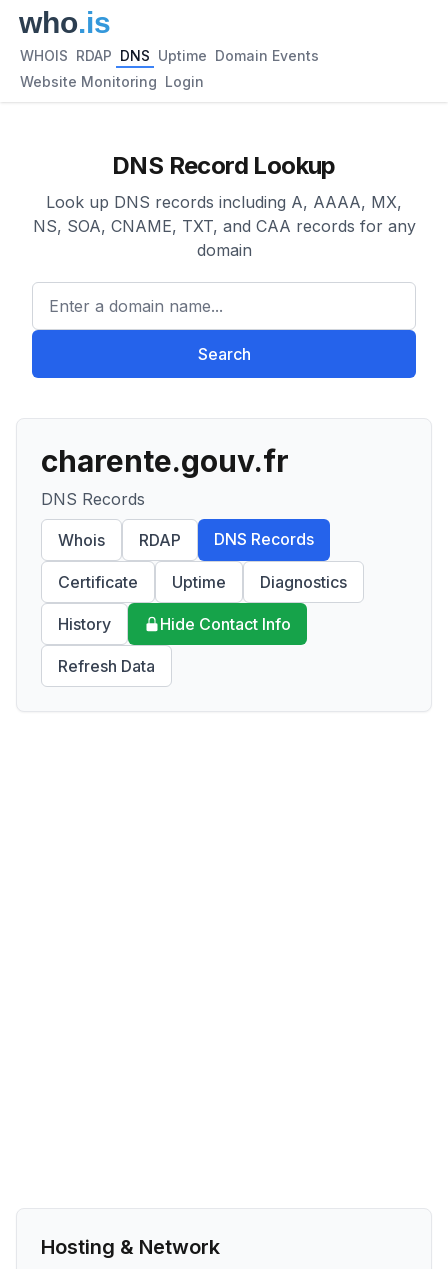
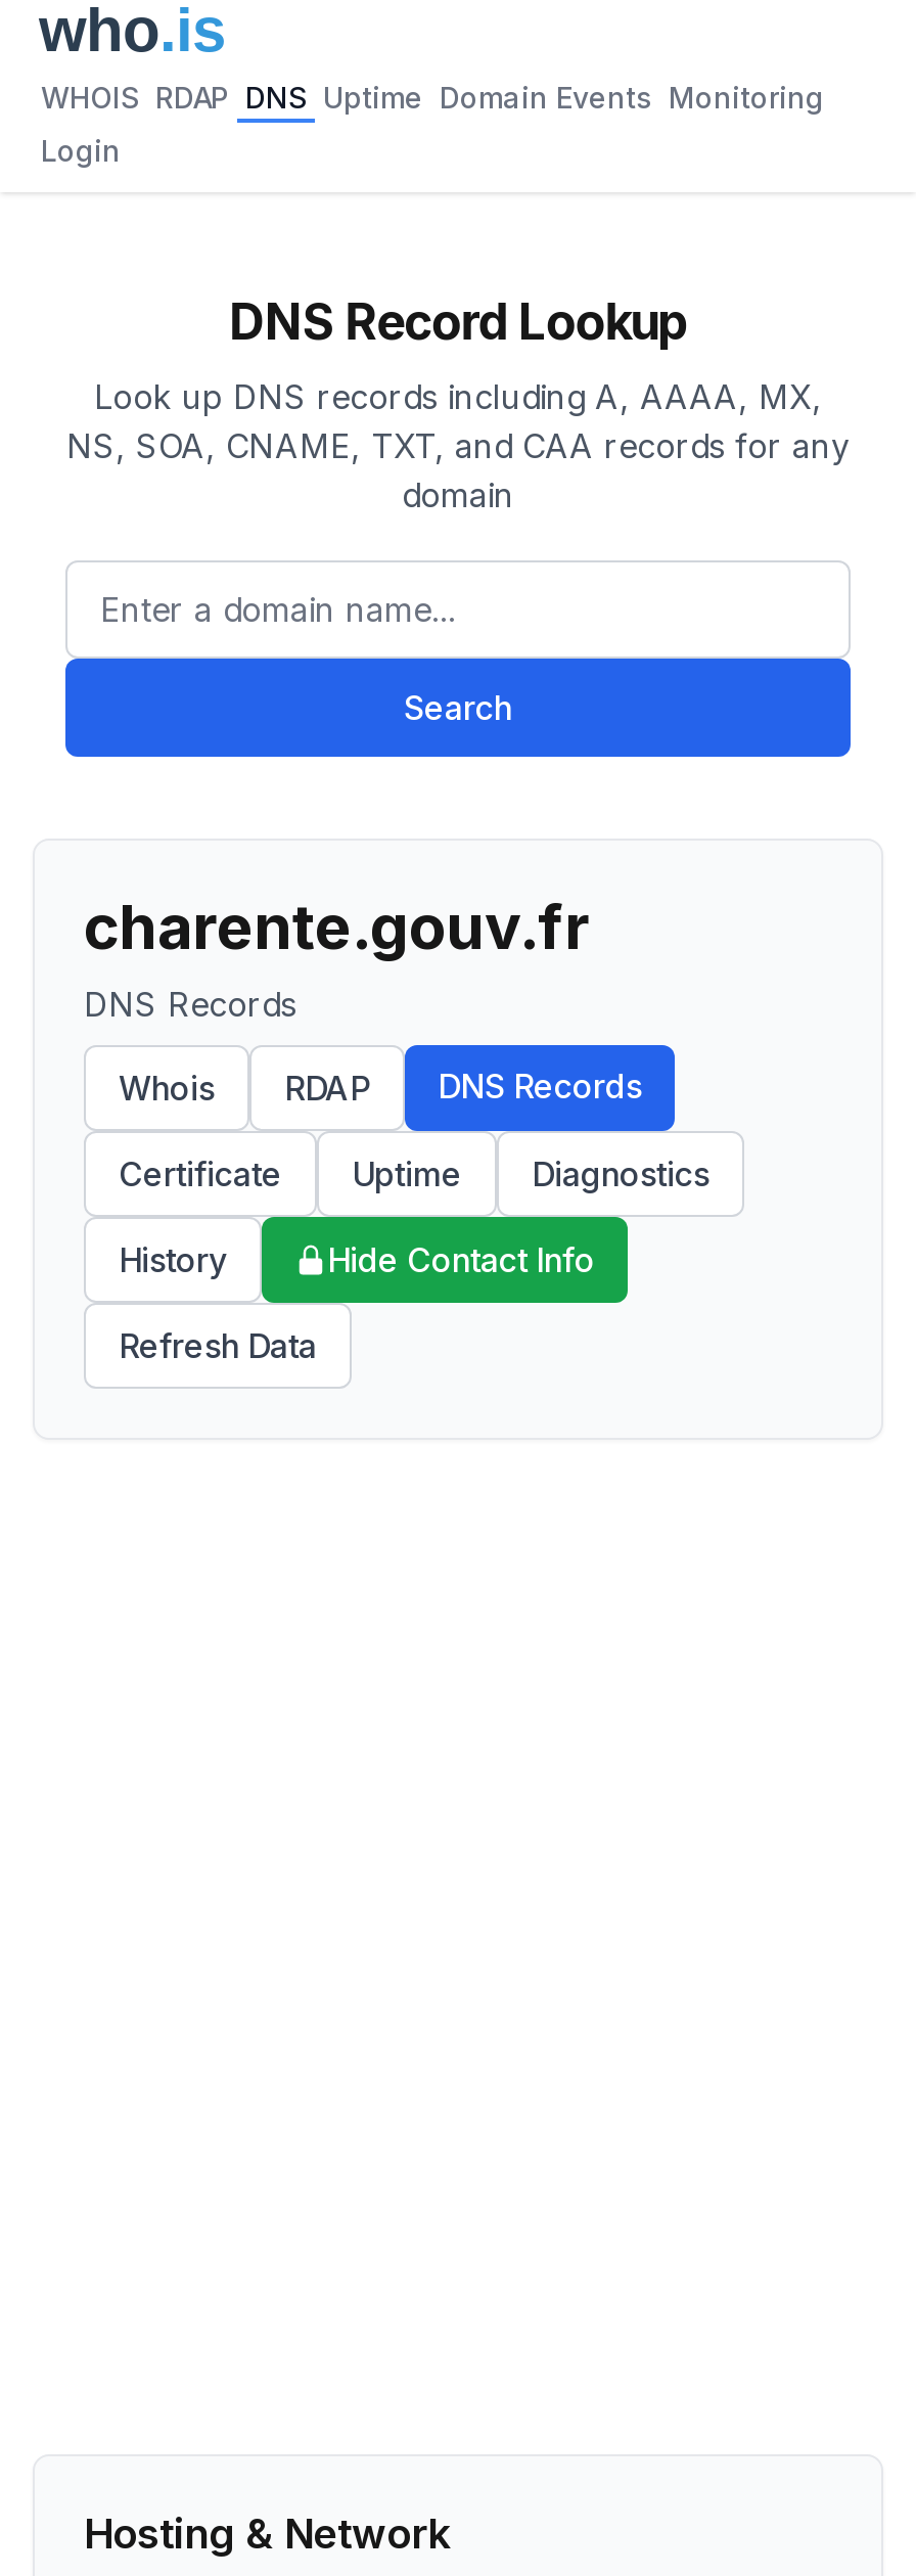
[20,47,319,64] WHOIS RDAP DNS Uptime Domain Events -> [41,80,824,115] WHOIS RDAP DNS Uptime Domain Events Monitoring
[20,73,204,90] Website Monitoring Login -> [41,133,121,168] Login

